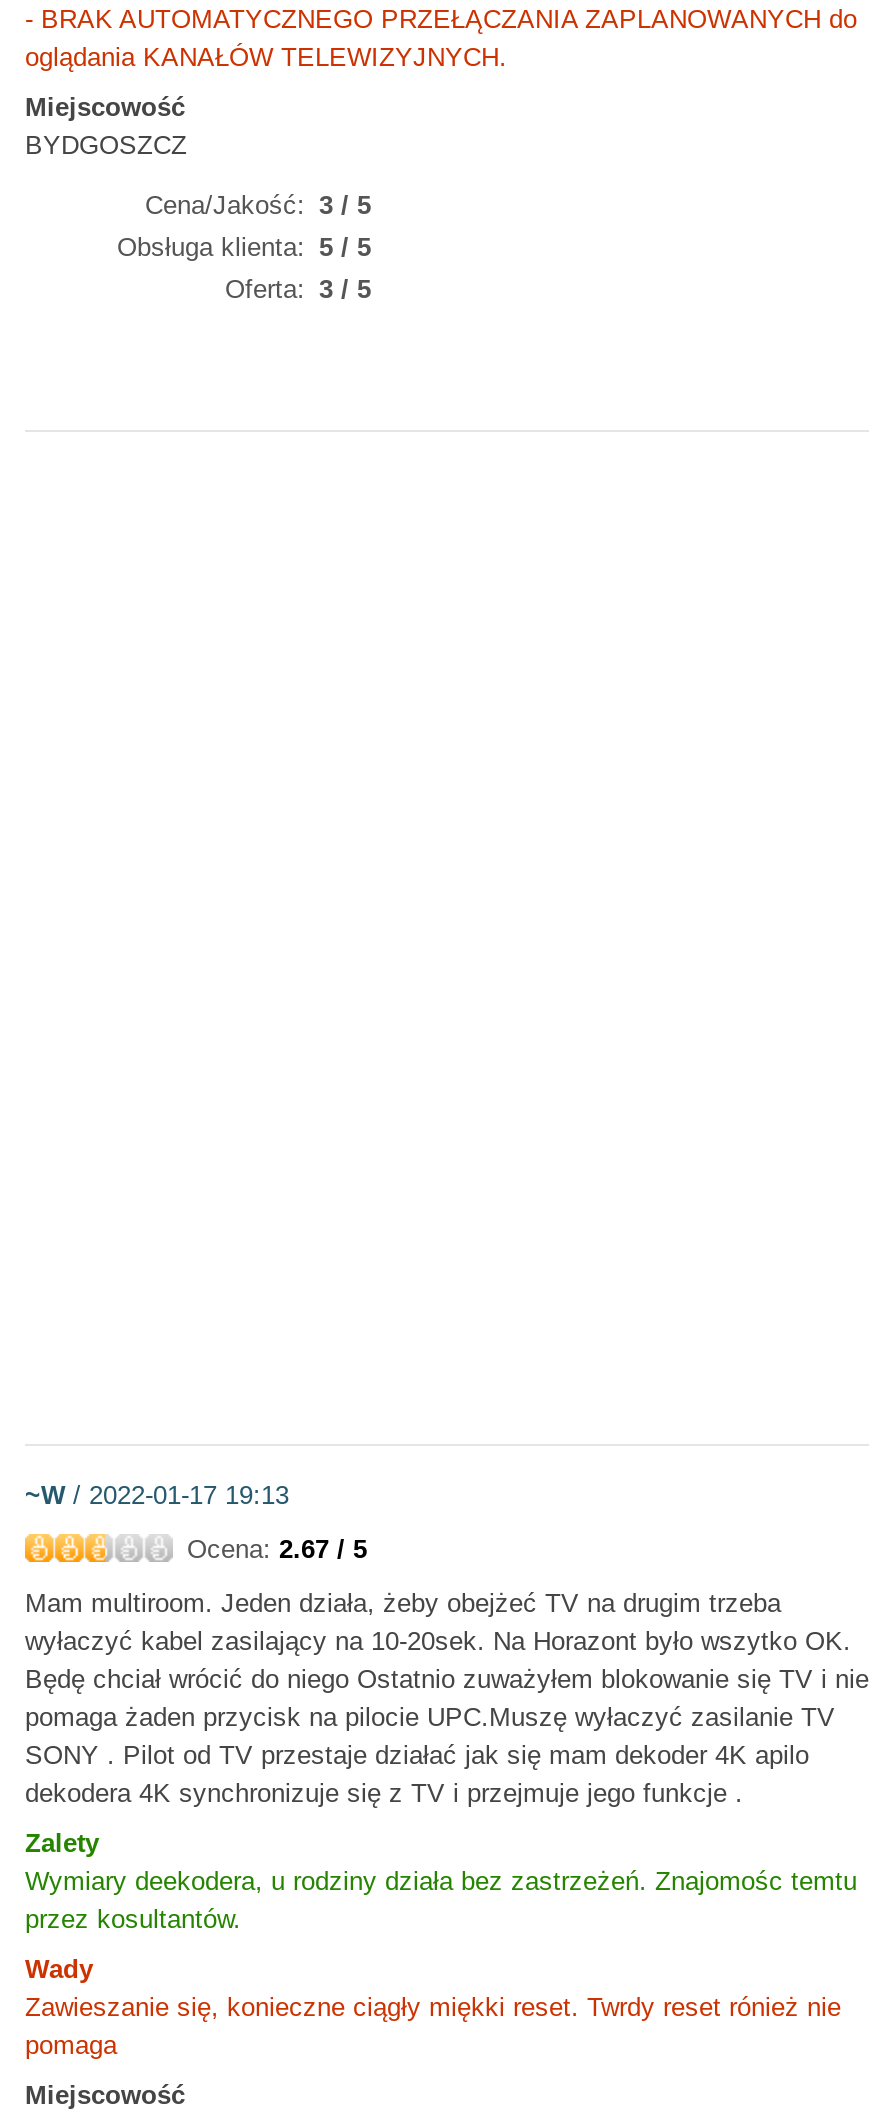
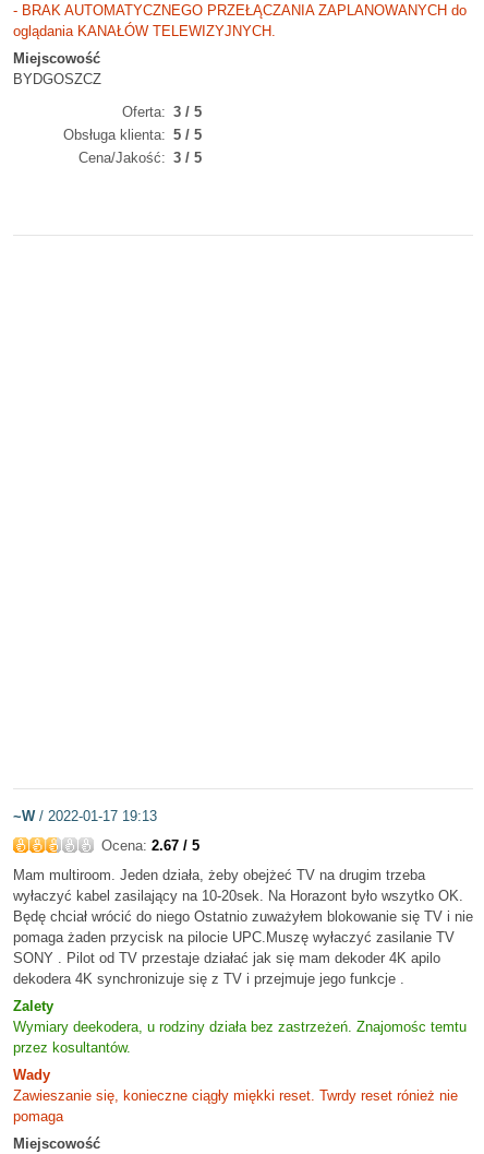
moved [145,190,297,220] -> [78,150,161,166]: Cena/Jakość
moved [225,274,297,304] -> [122,104,161,120]: Oferta

